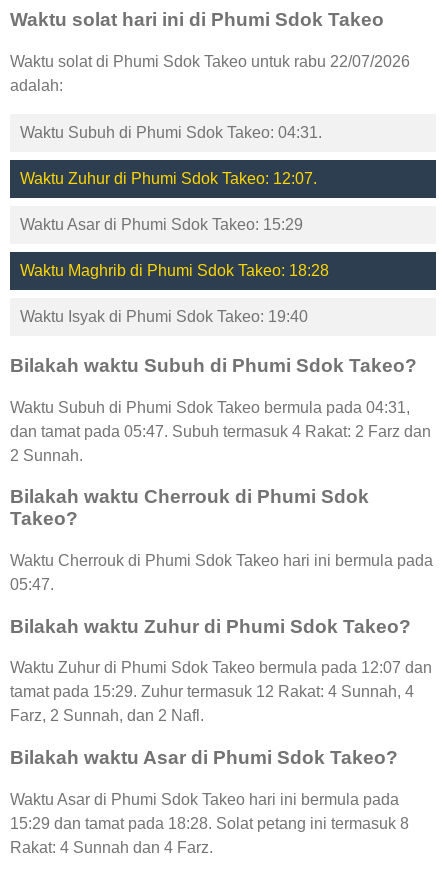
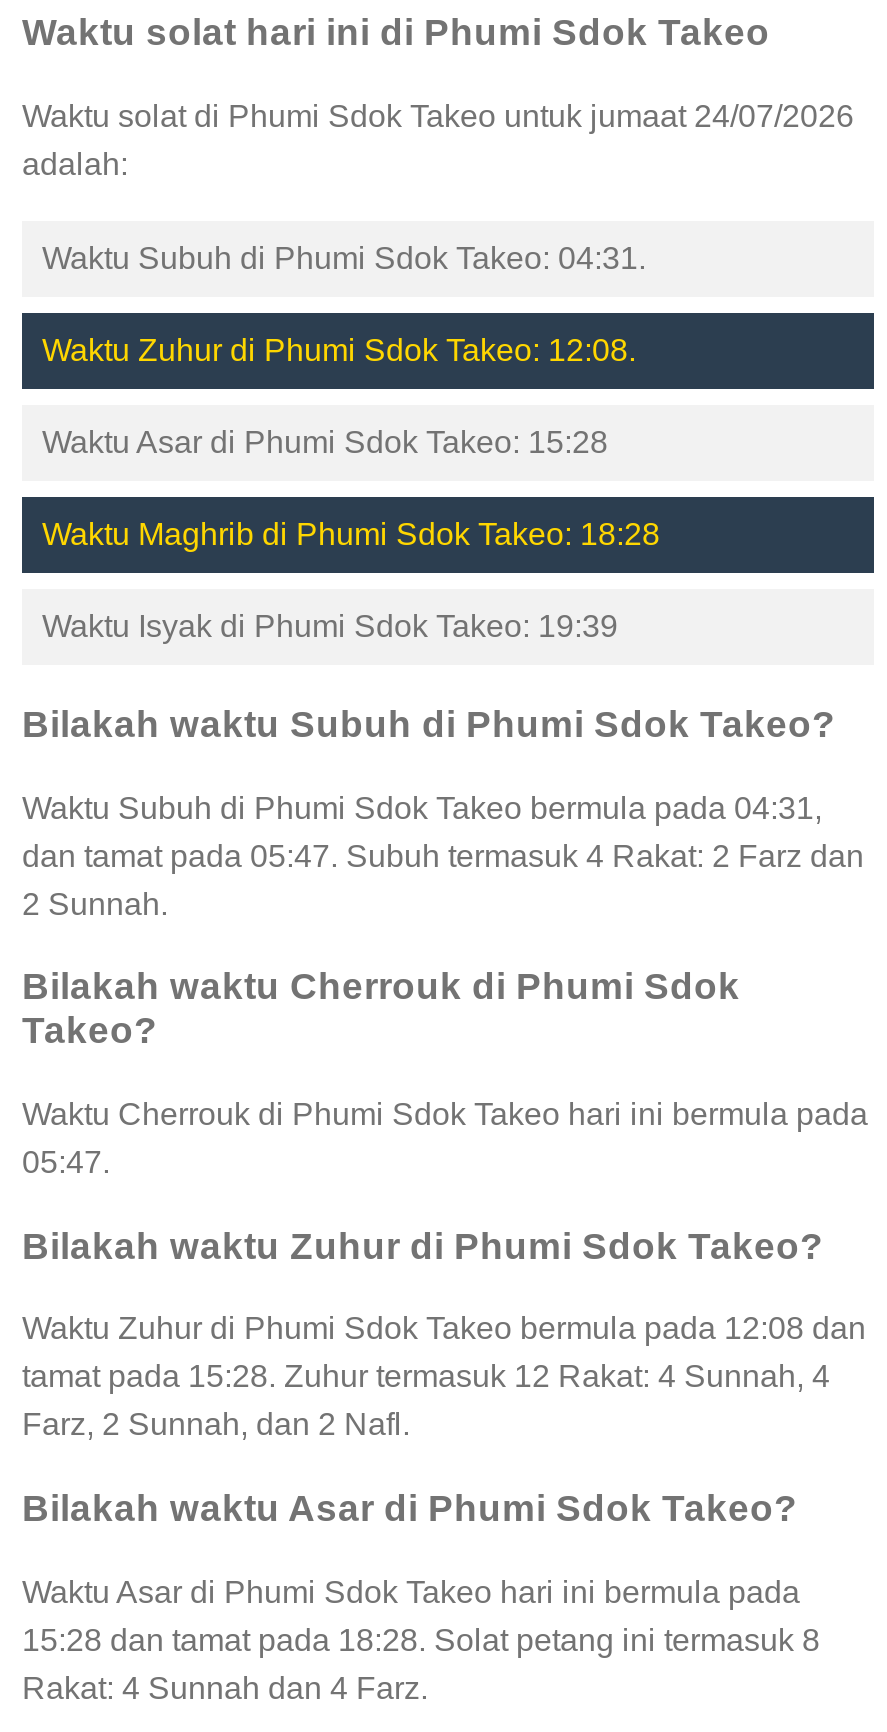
[10,53,410,70] Waktu solat di Phumi Sdok Takeo untuk rabu 22/07/2026 -> [22,99,854,133] Waktu solat di Phumi Sdok Takeo untuk jumaat 24/07/2026
[20,170,317,187] Waktu Zuhur di Phumi Sdok Takeo: 12:07. -> [42,333,636,367] Waktu Zuhur di Phumi Sdok Takeo: 12:08.
[20,216,303,233] Waktu Asar di Phumi Sdok Takeo: 15:29 -> [42,425,608,459] Waktu Asar di Phumi Sdok Takeo: 15:28
[20,308,308,325] Waktu Isyak di Phumi Sdok Takeo: 19:40 -> [42,609,618,643] Waktu Isyak di Phumi Sdok Takeo: 19:39
[10,659,432,676] Waktu Zuhur di Phumi Sdok Takeo bermula pada 12:07 dan -> [22,1312,866,1346] Waktu Zuhur di Phumi Sdok Takeo bermula pada 12:08 dan
[10,683,414,700] tamat pada 15:29. Zuhur termasuk 12 Rakat: 4 Sunnah, 4 -> [22,1360,830,1394] tamat pada 15:28. Zuhur termasuk 12 Rakat: 4 Sunnah, 4
[10,815,409,832] 15:29 dan tamat pada 18:28. Solat petang ini termasuk 8 -> [22,1623,820,1657] 15:28 dan tamat pada 18:28. Solat petang ini termasuk 8

